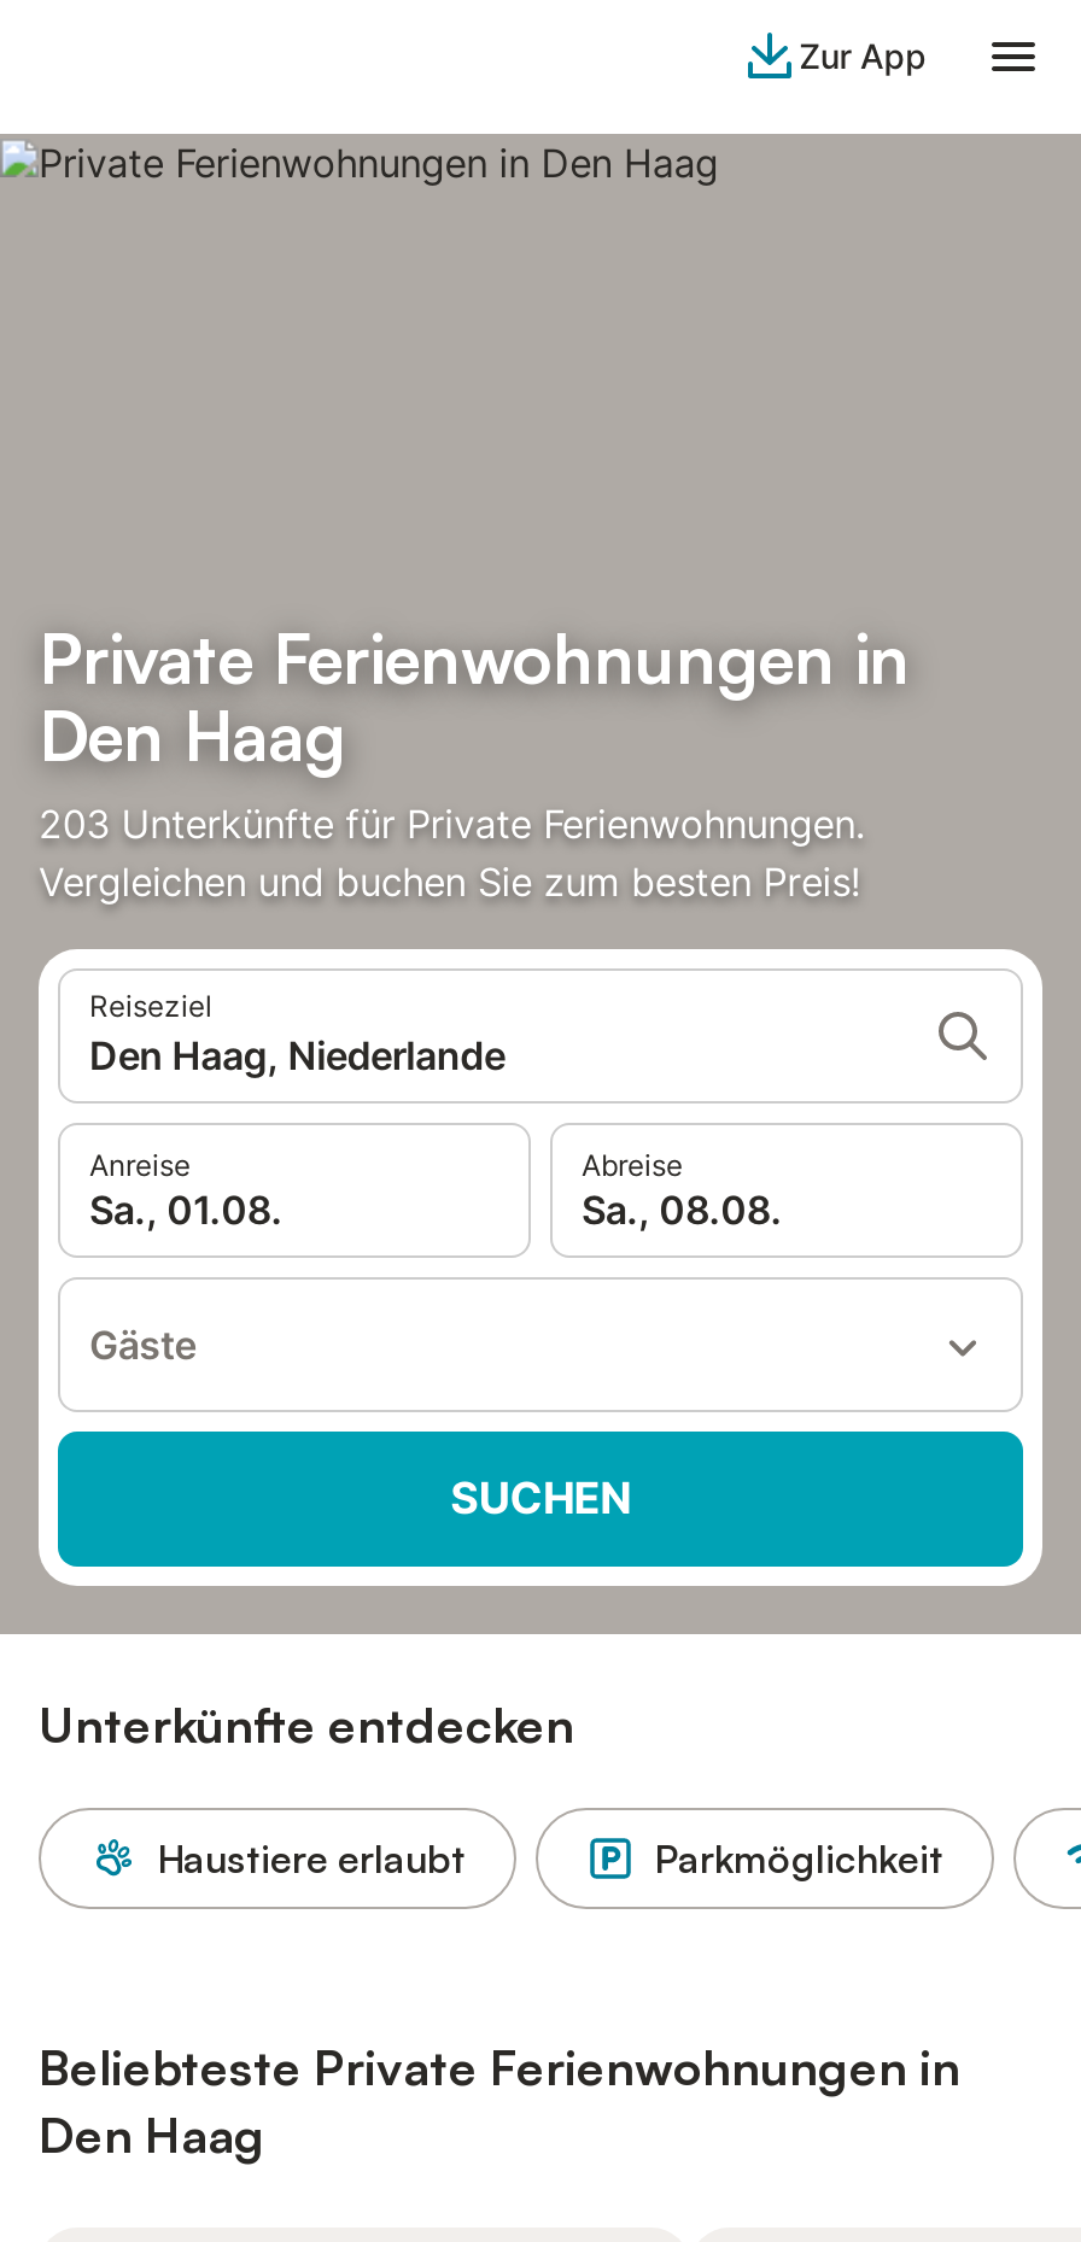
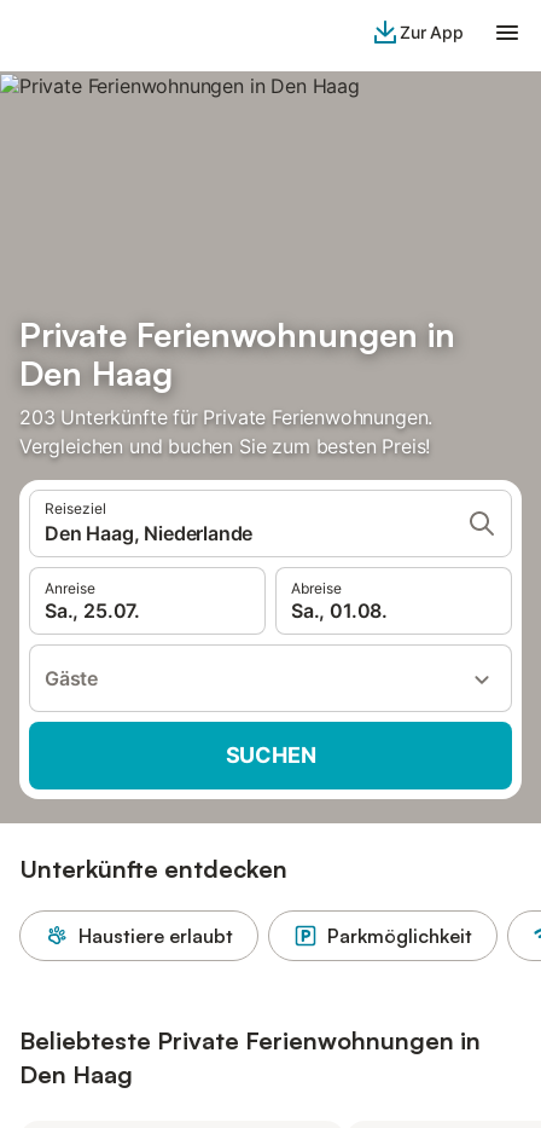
[89,1186,283,1234] Sa., 01.08. -> [45,598,140,623] Sa., 25.07.
[582,1186,782,1234] Sa., 08.08. -> [291,598,388,623] Sa., 01.08.

